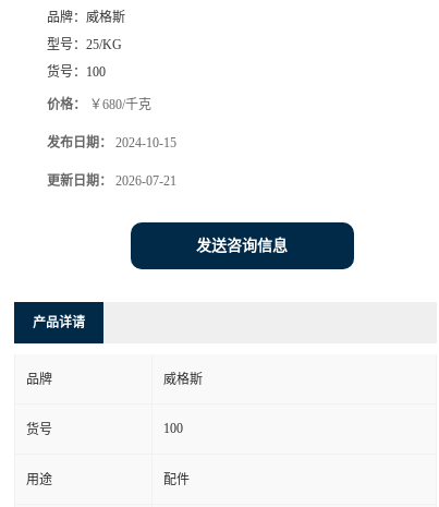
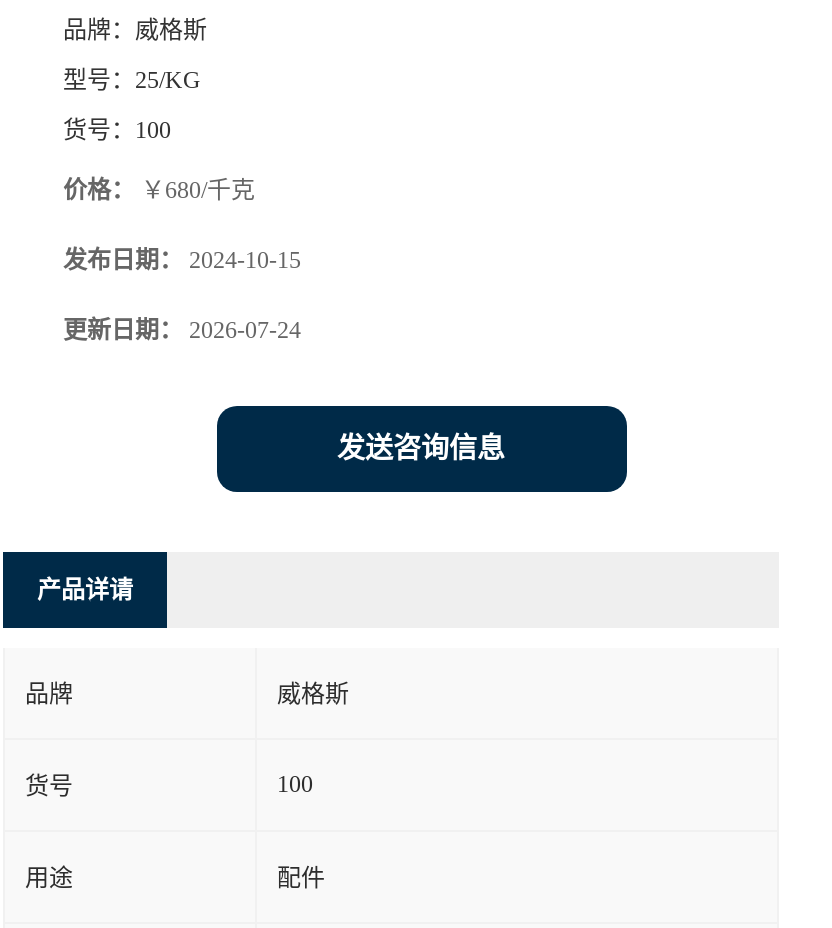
[47,173,176,188] 更新日期：2026-07-21 -> [63,315,301,343] 更新日期：2026-07-24

